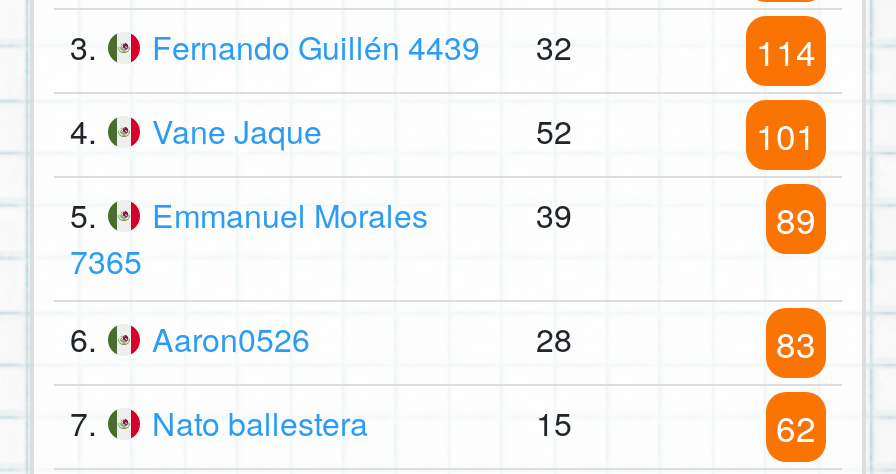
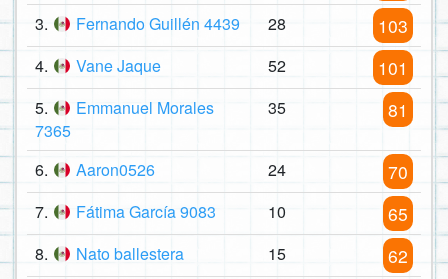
[70,25,572,71] 3. Fernando Guillén 4439 32 -> [35,12,286,35] 3. Fernando Guillén 4439 28
[756,27,816,77] 114 -> [378,13,408,38] 103
[536,193,572,239] 39 -> [268,96,286,119] 35
[776,195,816,245] 89 -> [388,97,408,122] 81
[536,317,572,363] 28 -> [268,158,286,181] 24
[776,319,816,369] 83 -> [388,159,408,184] 70
none -> [35,200,408,265] Fátima García 9083 | 10 | 65 | 8.

